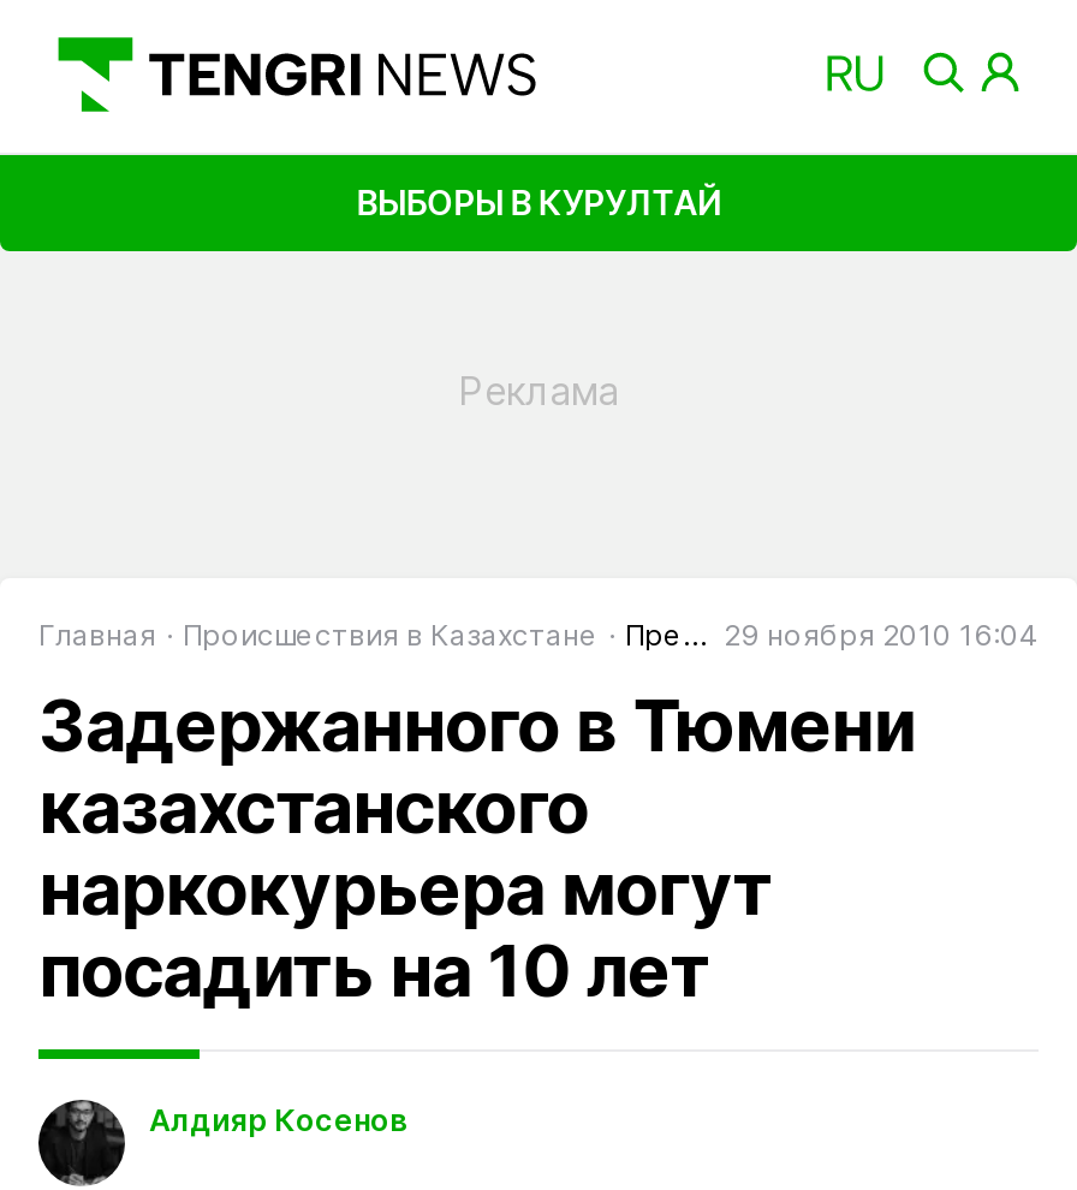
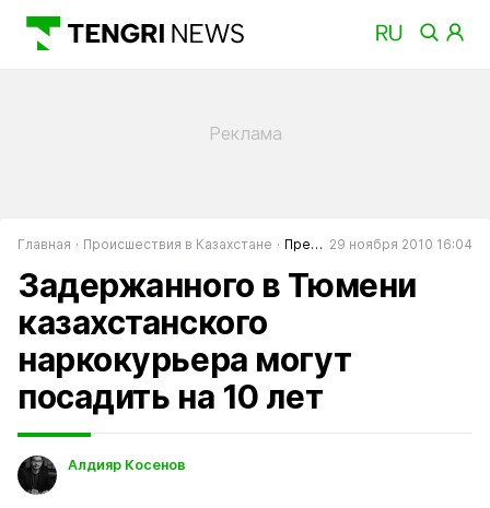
[356,181,721,222] ВЫБОРЫ В КУРУЛТАЙ -> none

